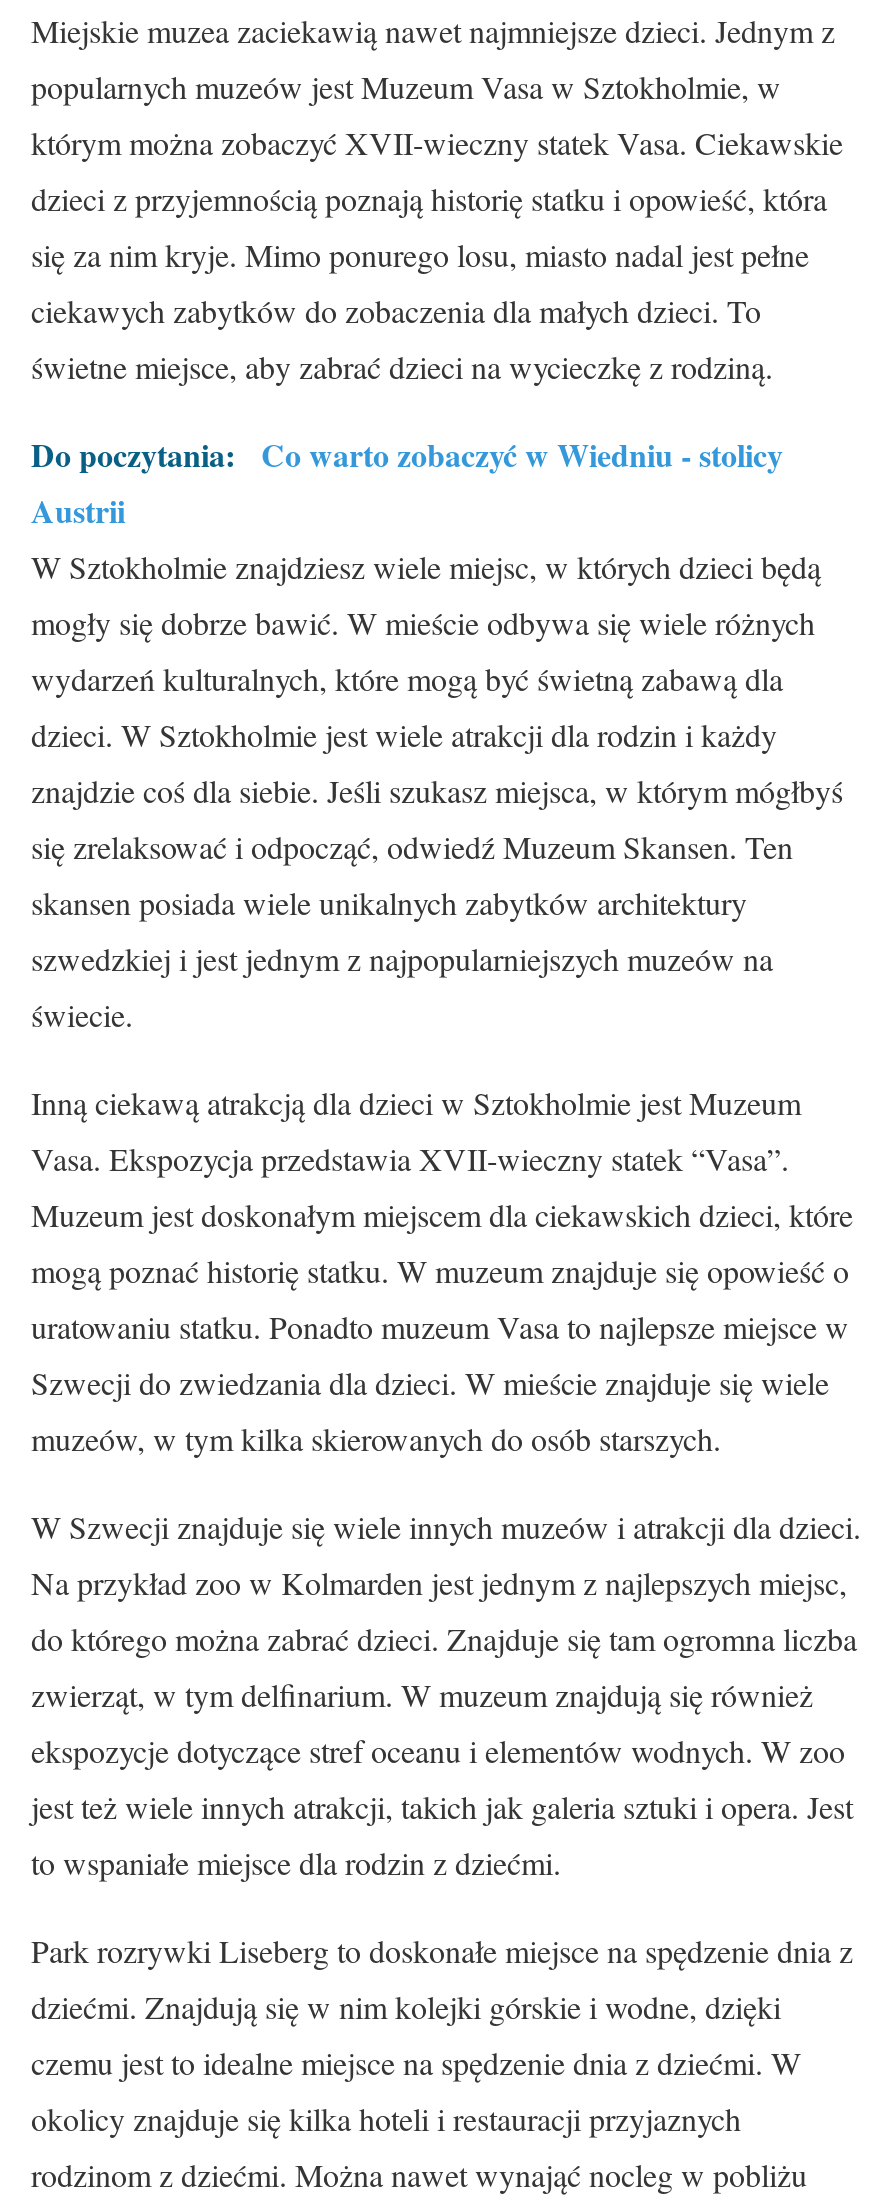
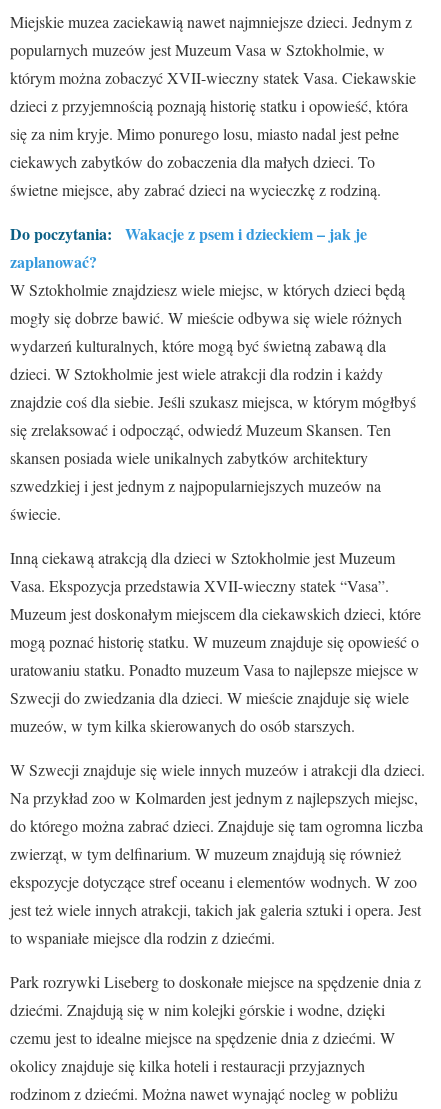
[31,432,783,534] Do poczytania: Co warto zobaczyć w Wiedniu - stolicy | Austrii -> [10,222,367,273] Do poczytania: Wakacje z psem i dzieckiem – jak je | zaplanować?

